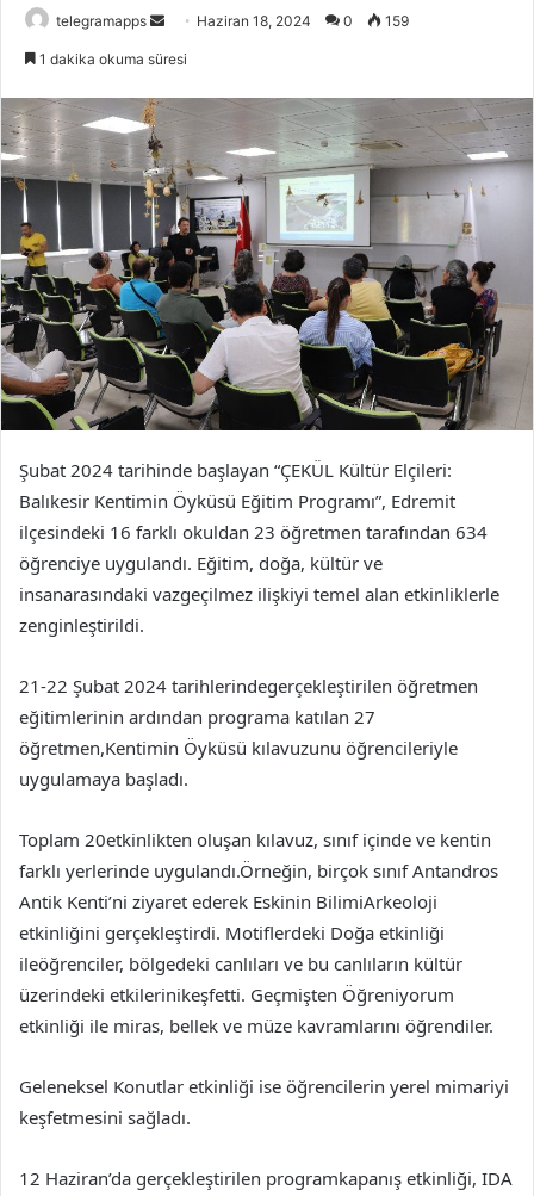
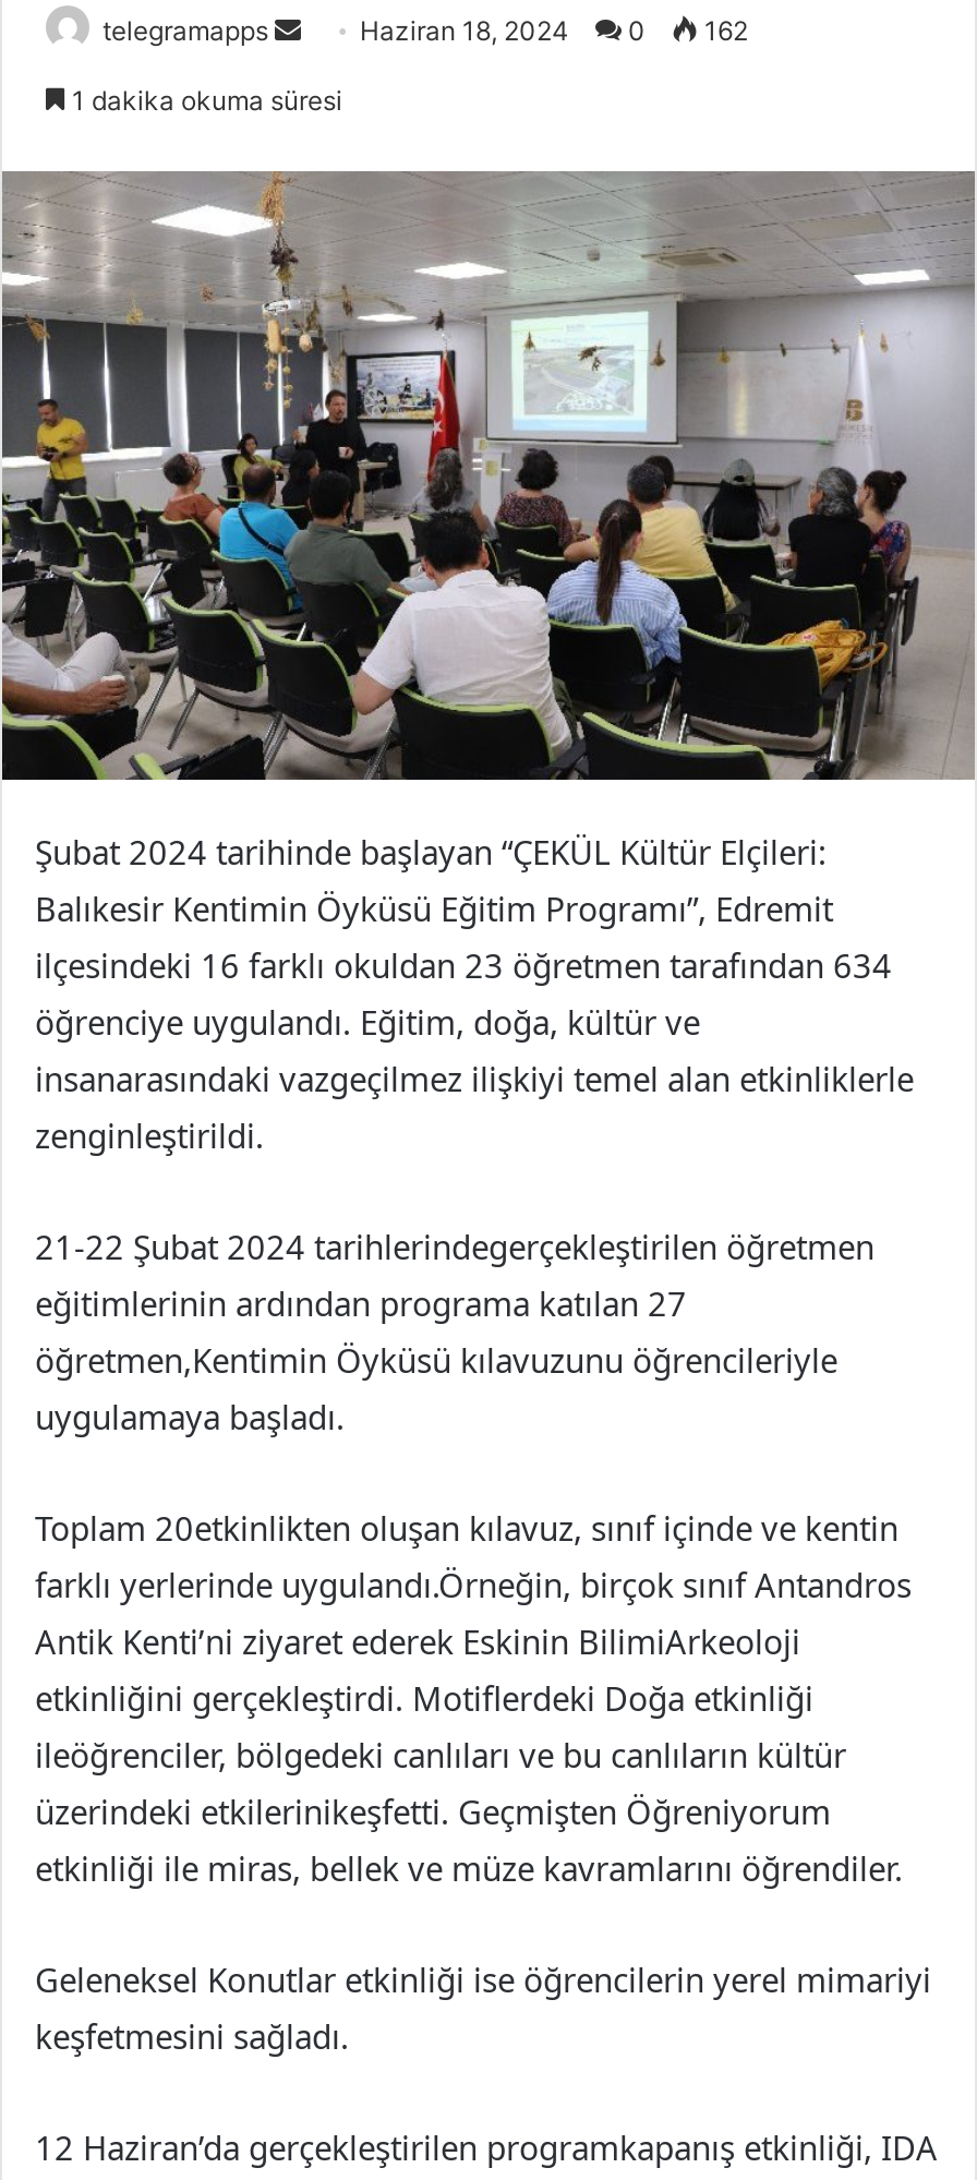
[381,12,409,30] 159 -> [698,14,748,47] 162

